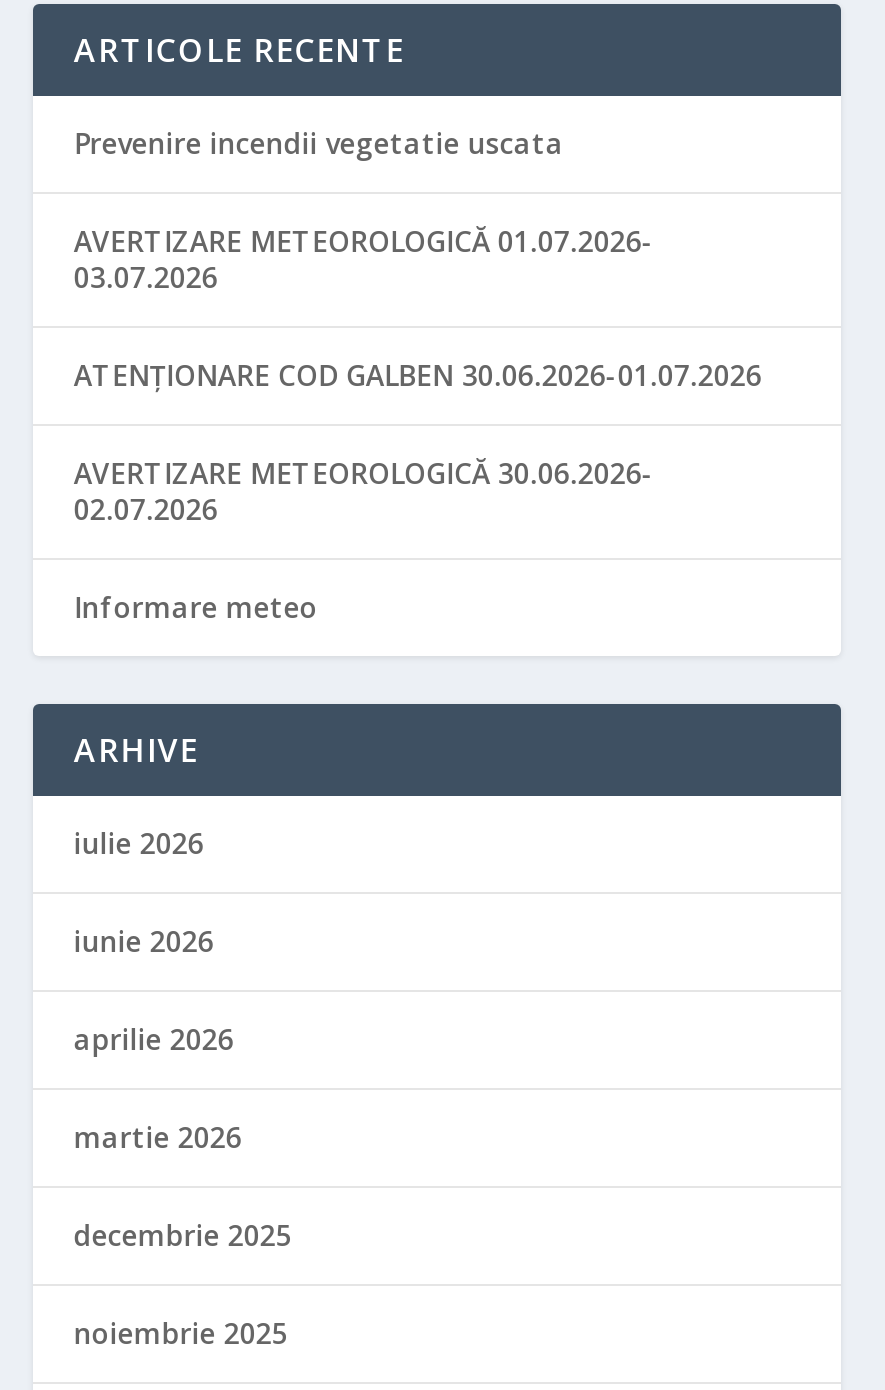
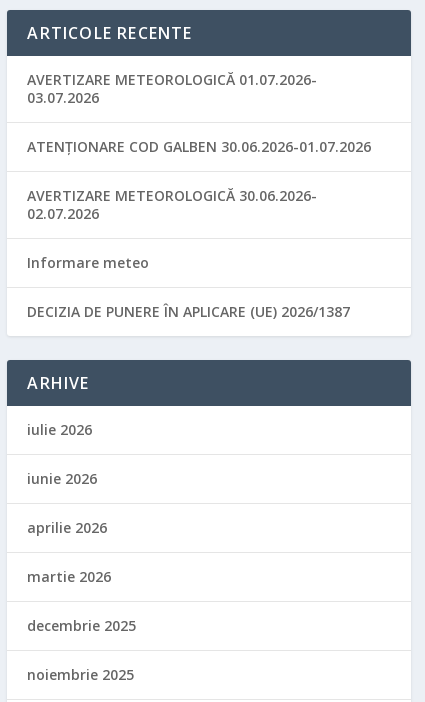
[74,124,564,162] Prevenire incendii vegetatie uscata -> none
moved [74,222,762,626] -> [27,70,371,272]: AVERTIZARE METEOROLOGICĂ 01.07.2026- | 03.07.2026 | ATENȚIONARE COD GALBEN 30.06.2026-01.07.2026 | AVERTIZARE METEOROLOGICĂ 30.06.2026- | 02.07.2026 | Informare meteo
none -> [27,302,350,321] DECIZIA DE PUNERE ÎN APLICARE (UE) 2026/1387

